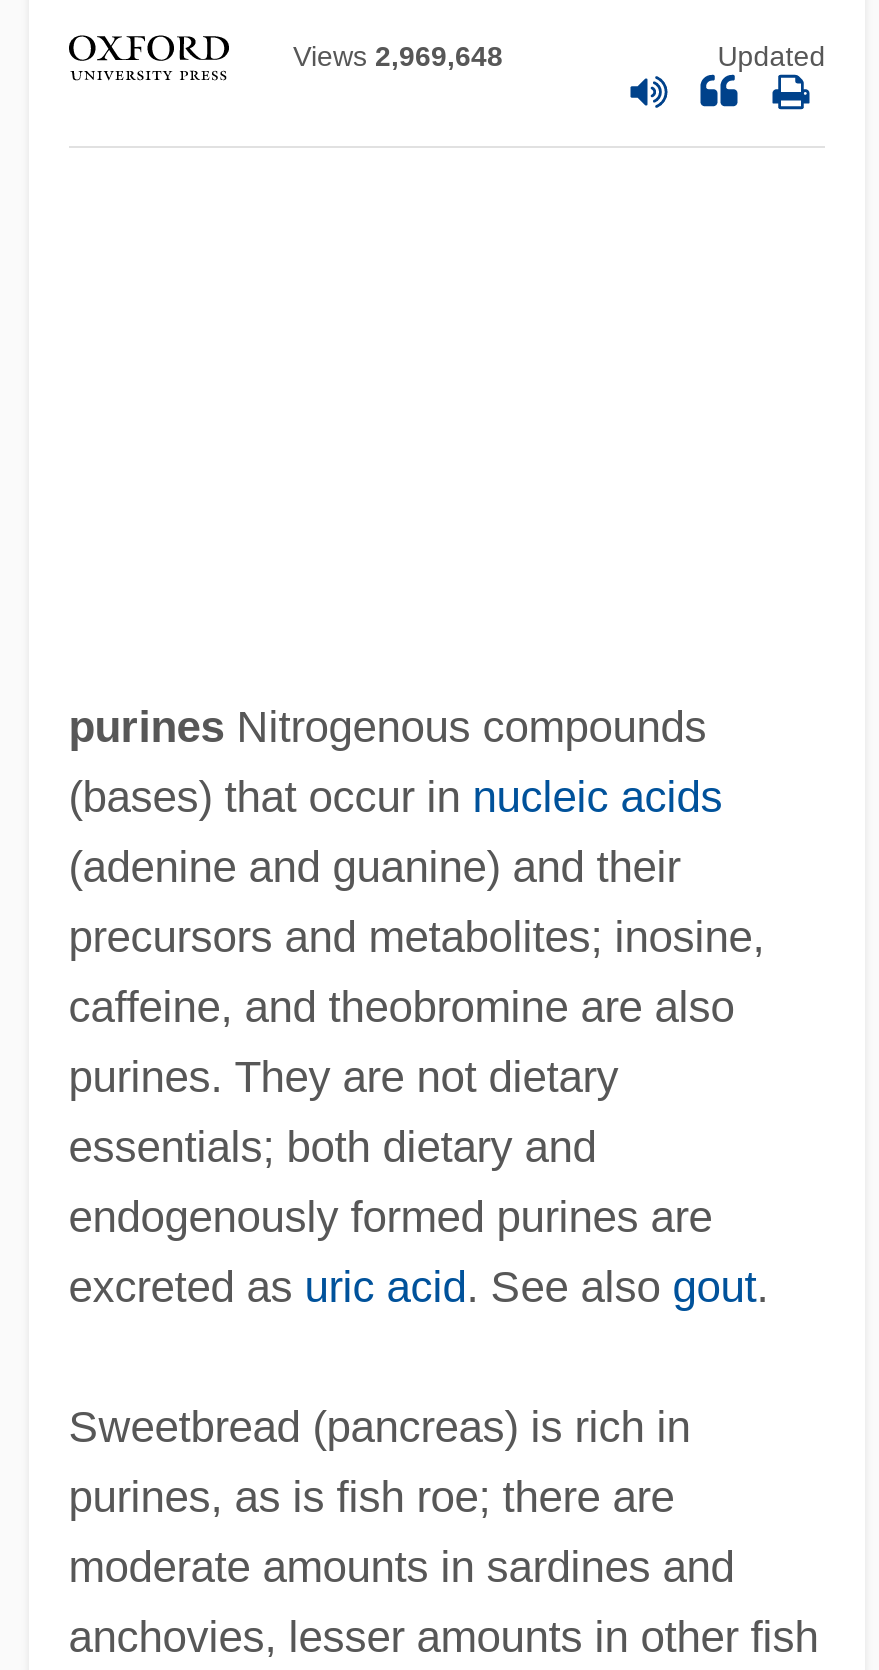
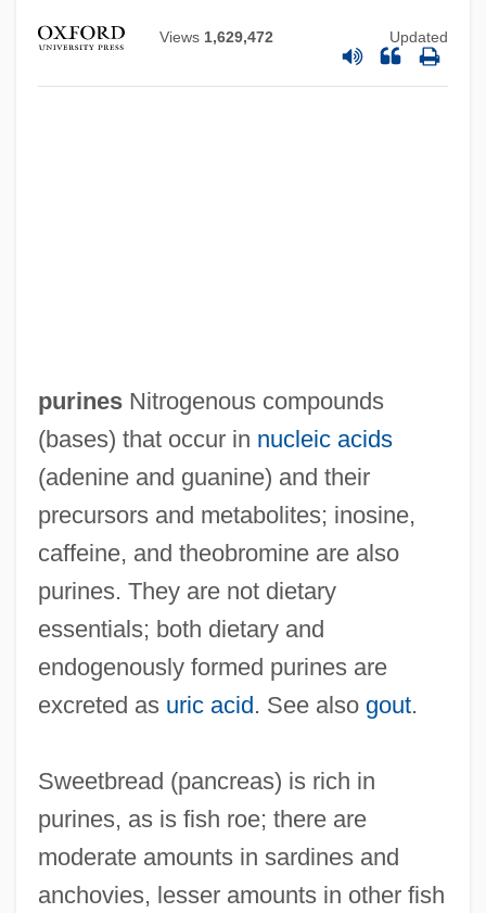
[293,41,503,73] Views 2,969,648 -> [159,29,273,46] Views 1,629,472

